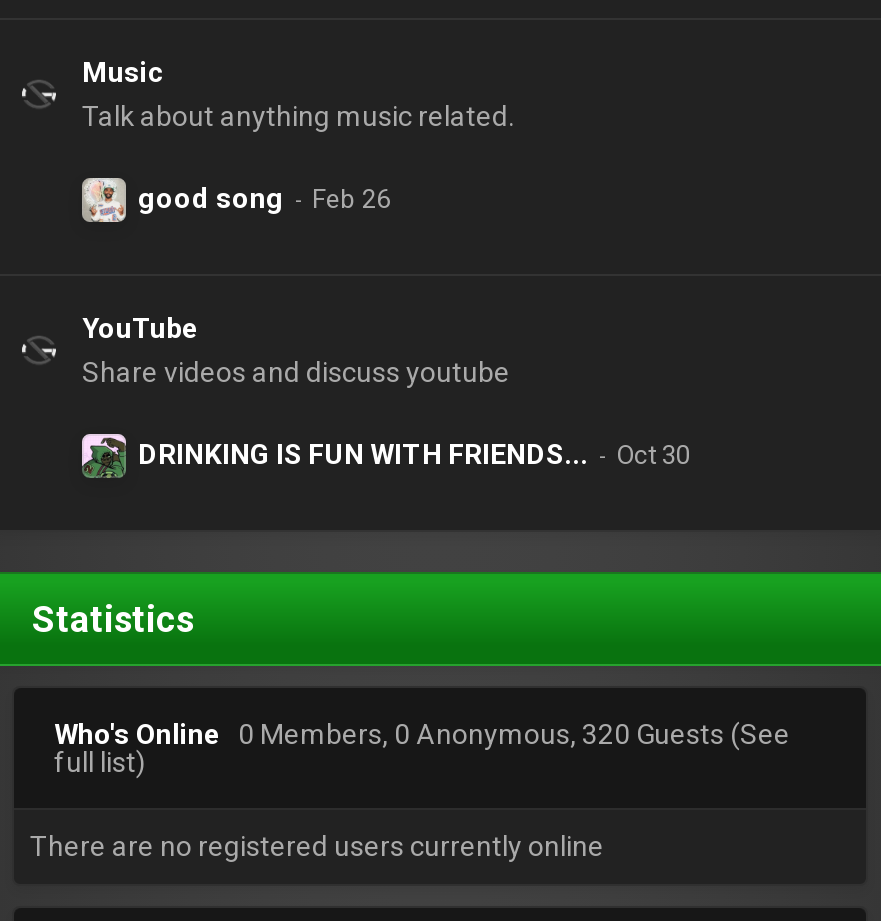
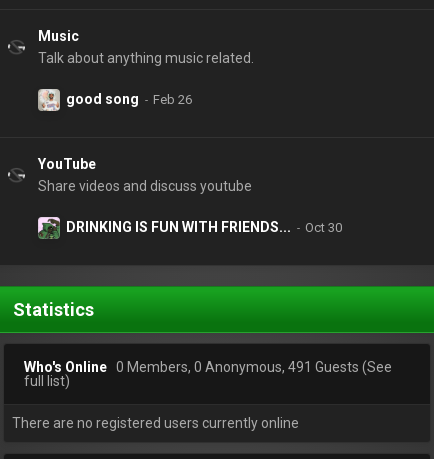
[54,717,790,749] Who's Online 0 Members, 0 Anonymous, 320 Guests (See -> [24,359,392,375] Who's Online 0 Members, 0 Anonymous, 491 Guests (See

